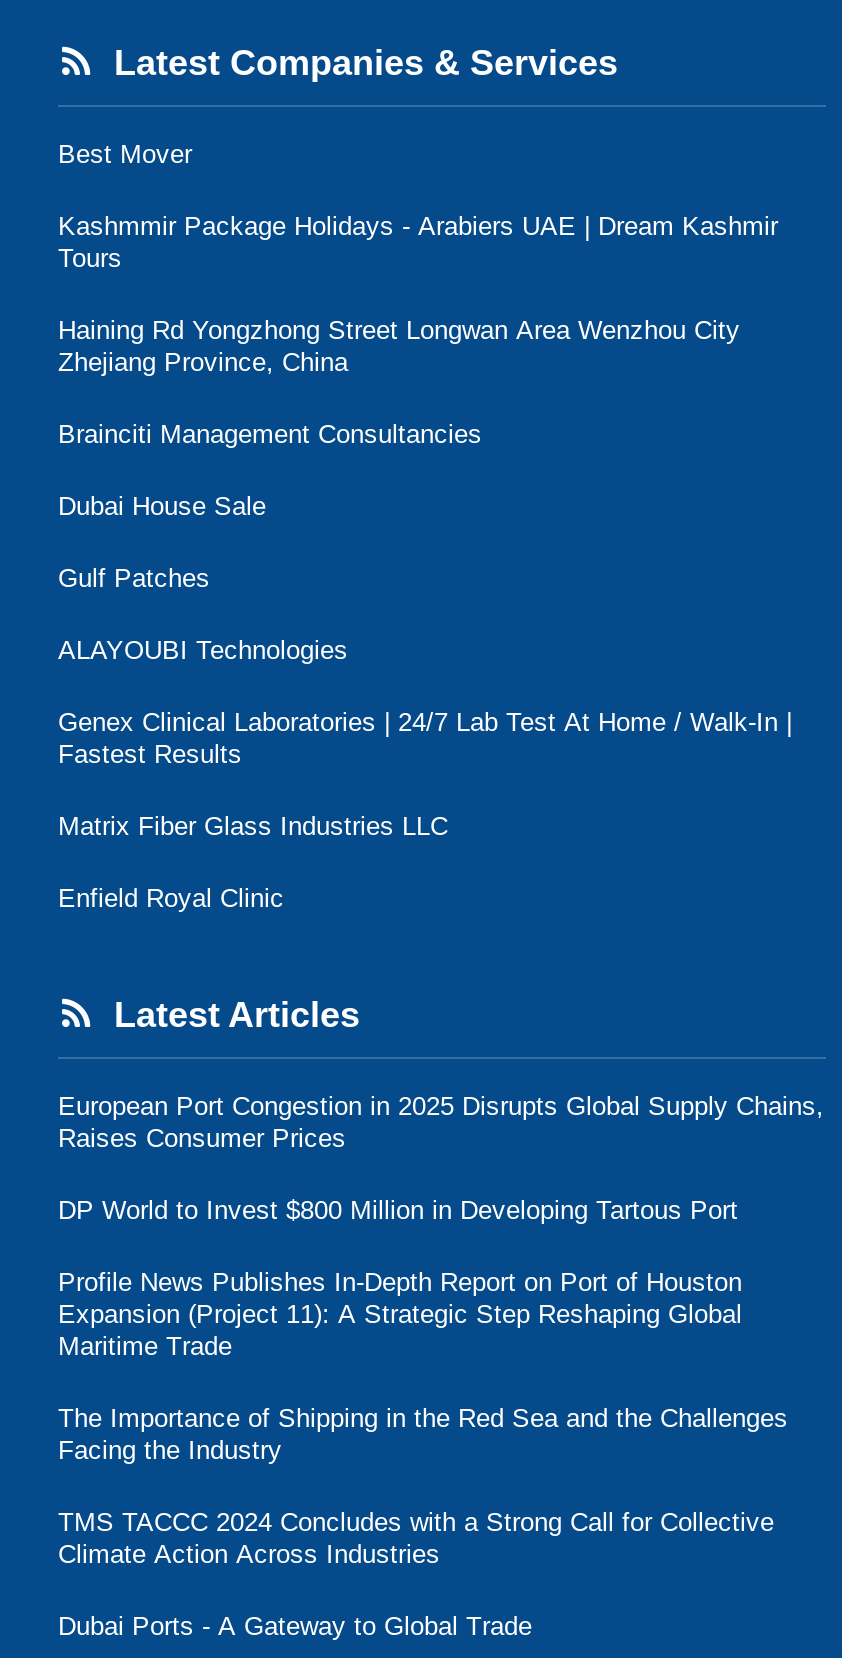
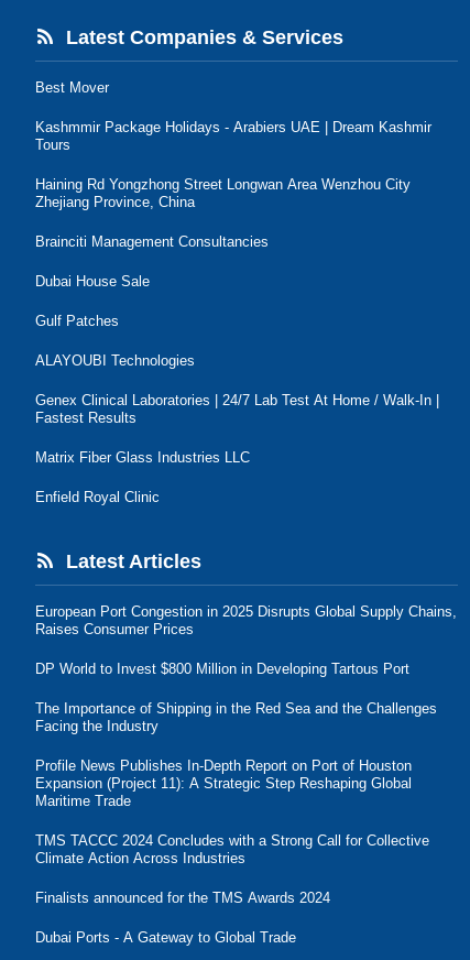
moved [58,1268,742,1362] -> [35,758,412,810]: Profile News Publishes In-Depth Report on Port of Houston | Expansion (Project 11): A Strategic Step Reshaping Global | Maritime Trade
moved [58,1404,788,1466] -> [35,701,437,735]: The Importance of Shipping in the Red Sea and the Challenges | Facing the Industry
none -> [35,890,330,906] Finalists announced for the TMS Awards 2024

